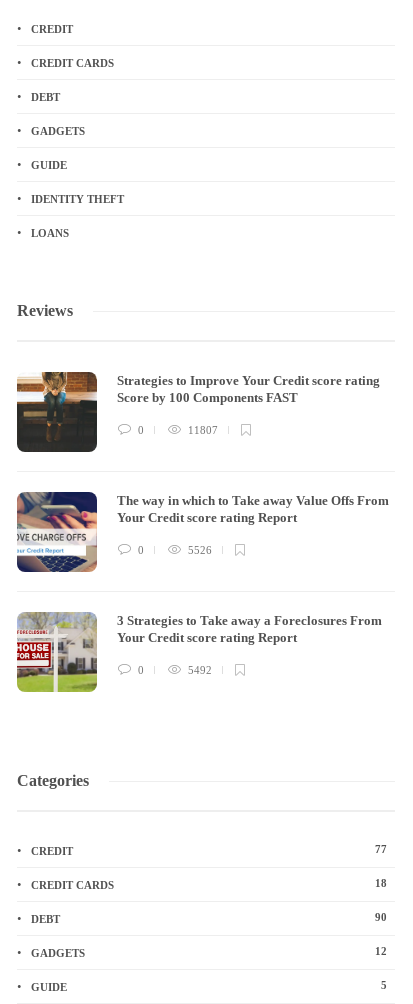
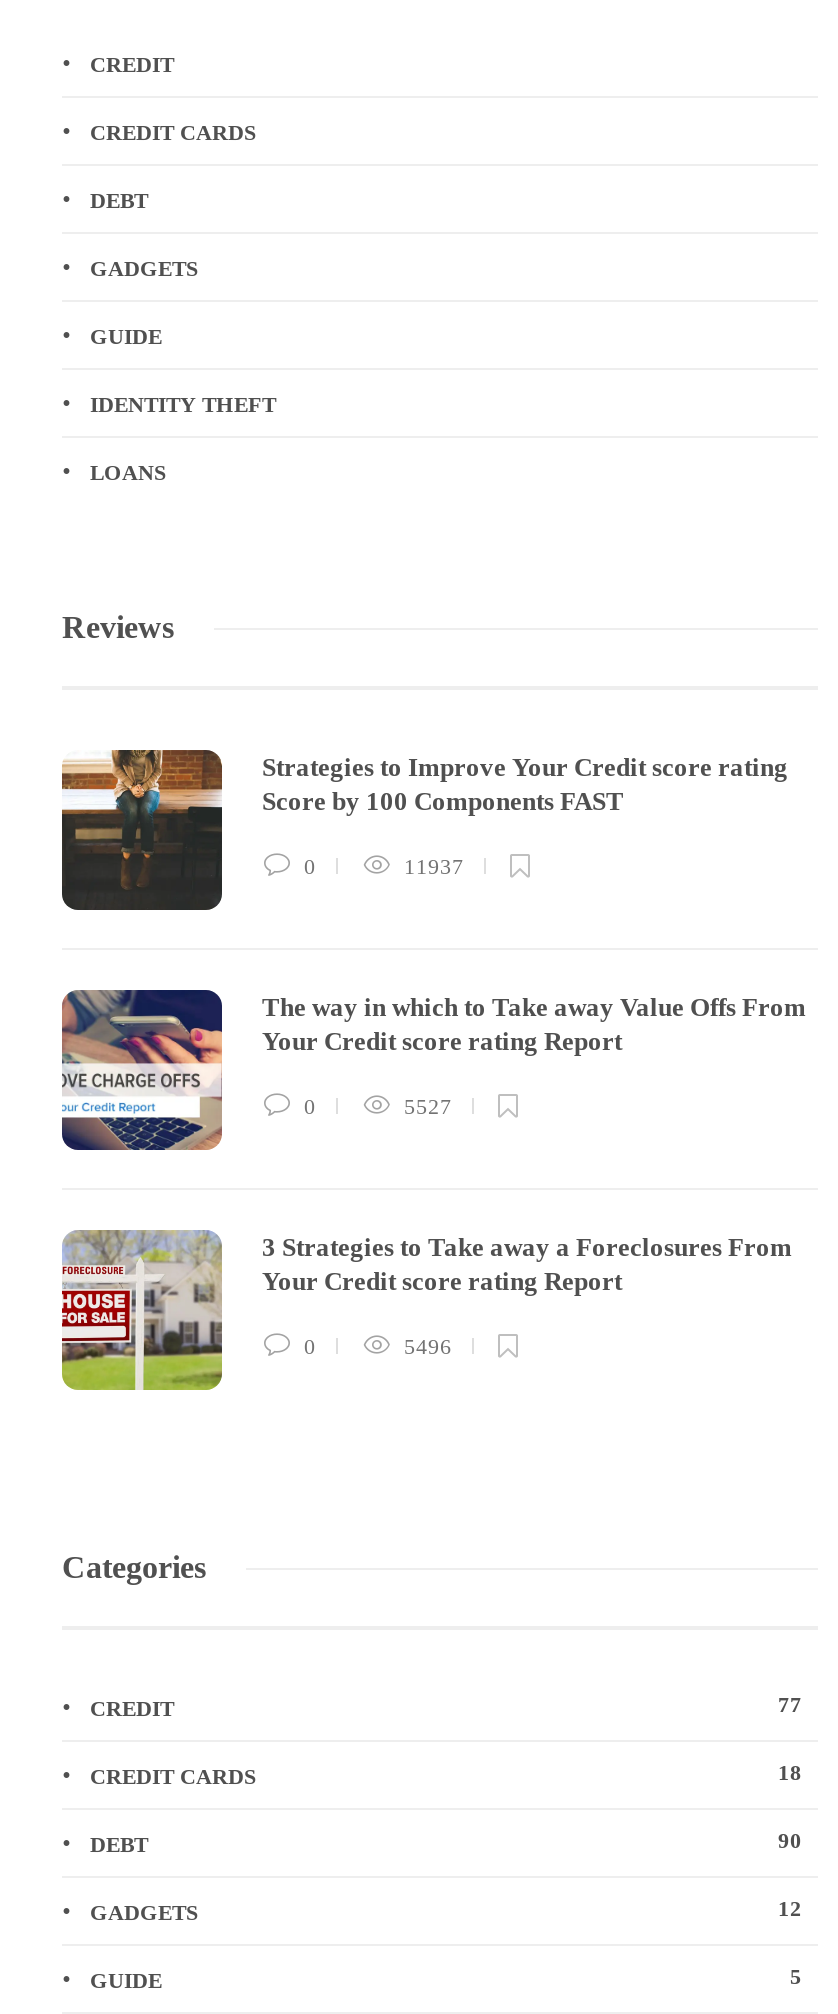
[185,424,218,436] 11807 -> [398,853,464,877] 11937
[185,544,212,556] 5526 -> [398,1093,452,1117] 5527
[185,664,212,676] 5492 -> [398,1333,452,1357] 5496

